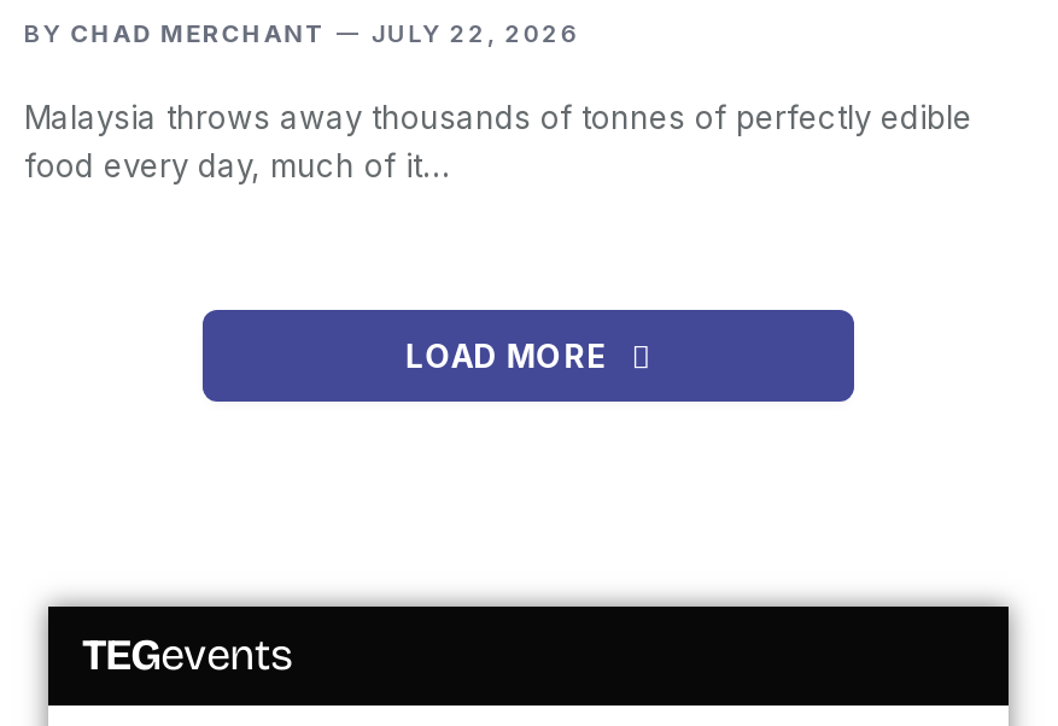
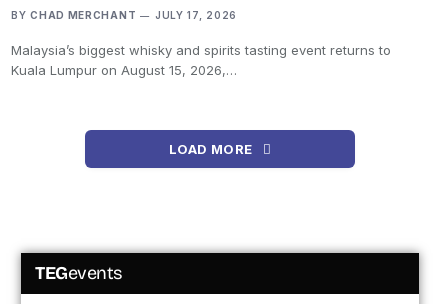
[24,19,579,48] BY CHAD MERCHANT JULY 22, 2026 -> [11,9,237,21] BY CHAD MERCHANT JULY 17, 2026
[24,98,972,185] Malaysia throws away thousands of tonnes of perfectly edible | food every day, much of it… -> [11,42,391,78] Malaysia’s biggest whisky and spirits tasting event returns to | Kuala Lumpur on August 15, 2026,…

